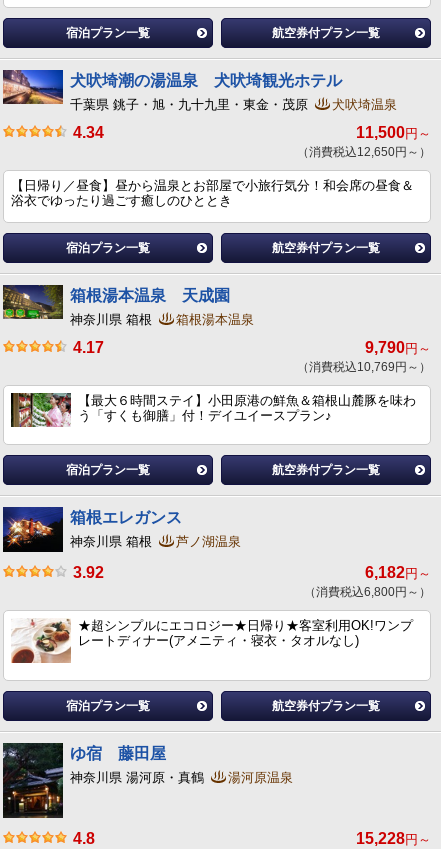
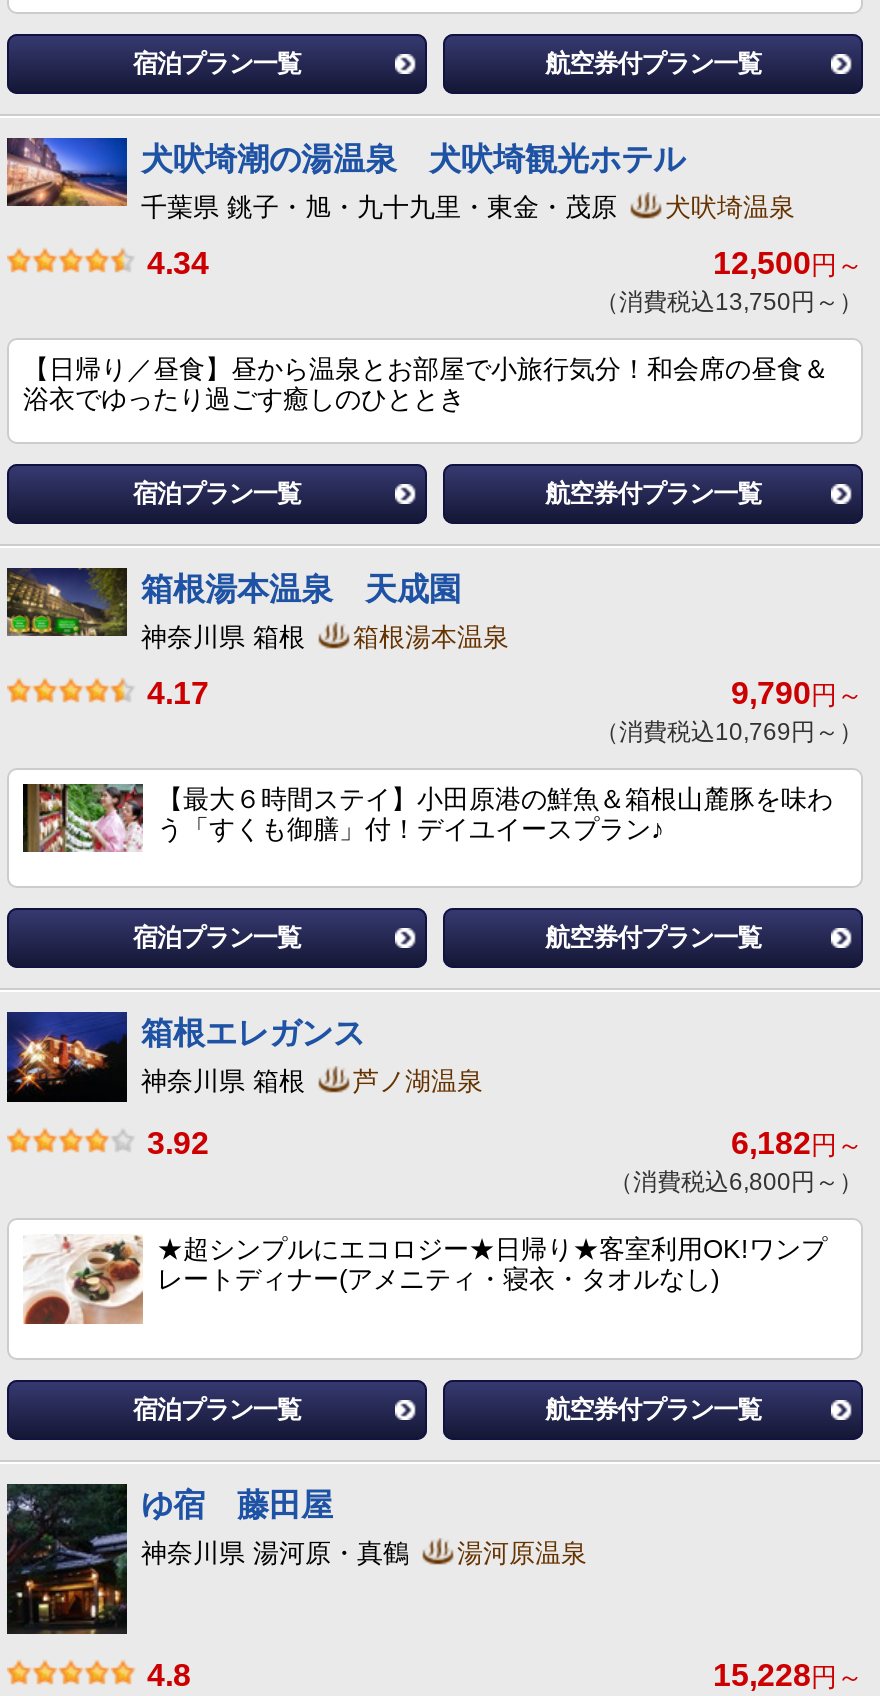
[356,124,431,141] 11,500円～ -> [713,246,863,280] 12,500円～
[297,145,431,159] （消費税込12,650円～） -> [595,288,863,316] （消費税込13,750円～）

